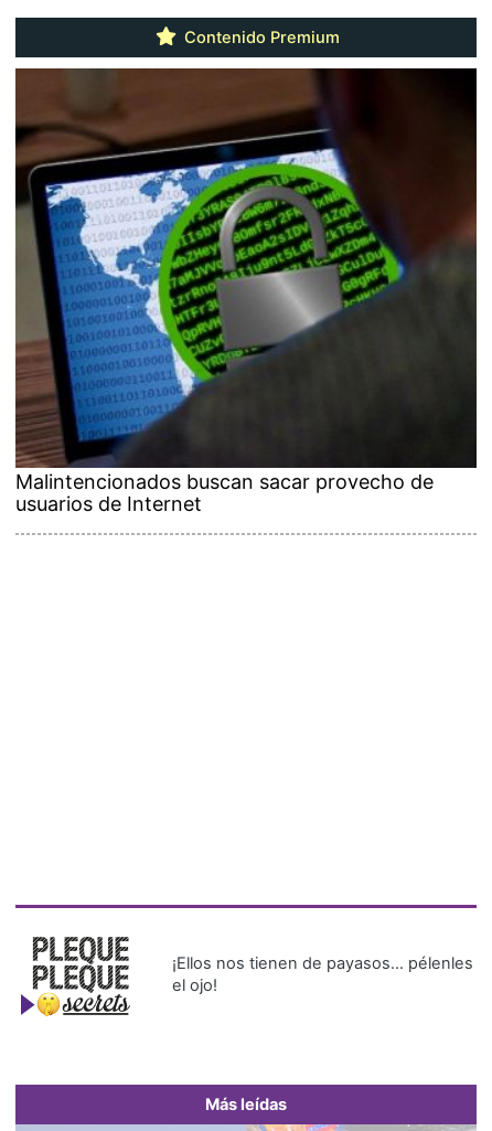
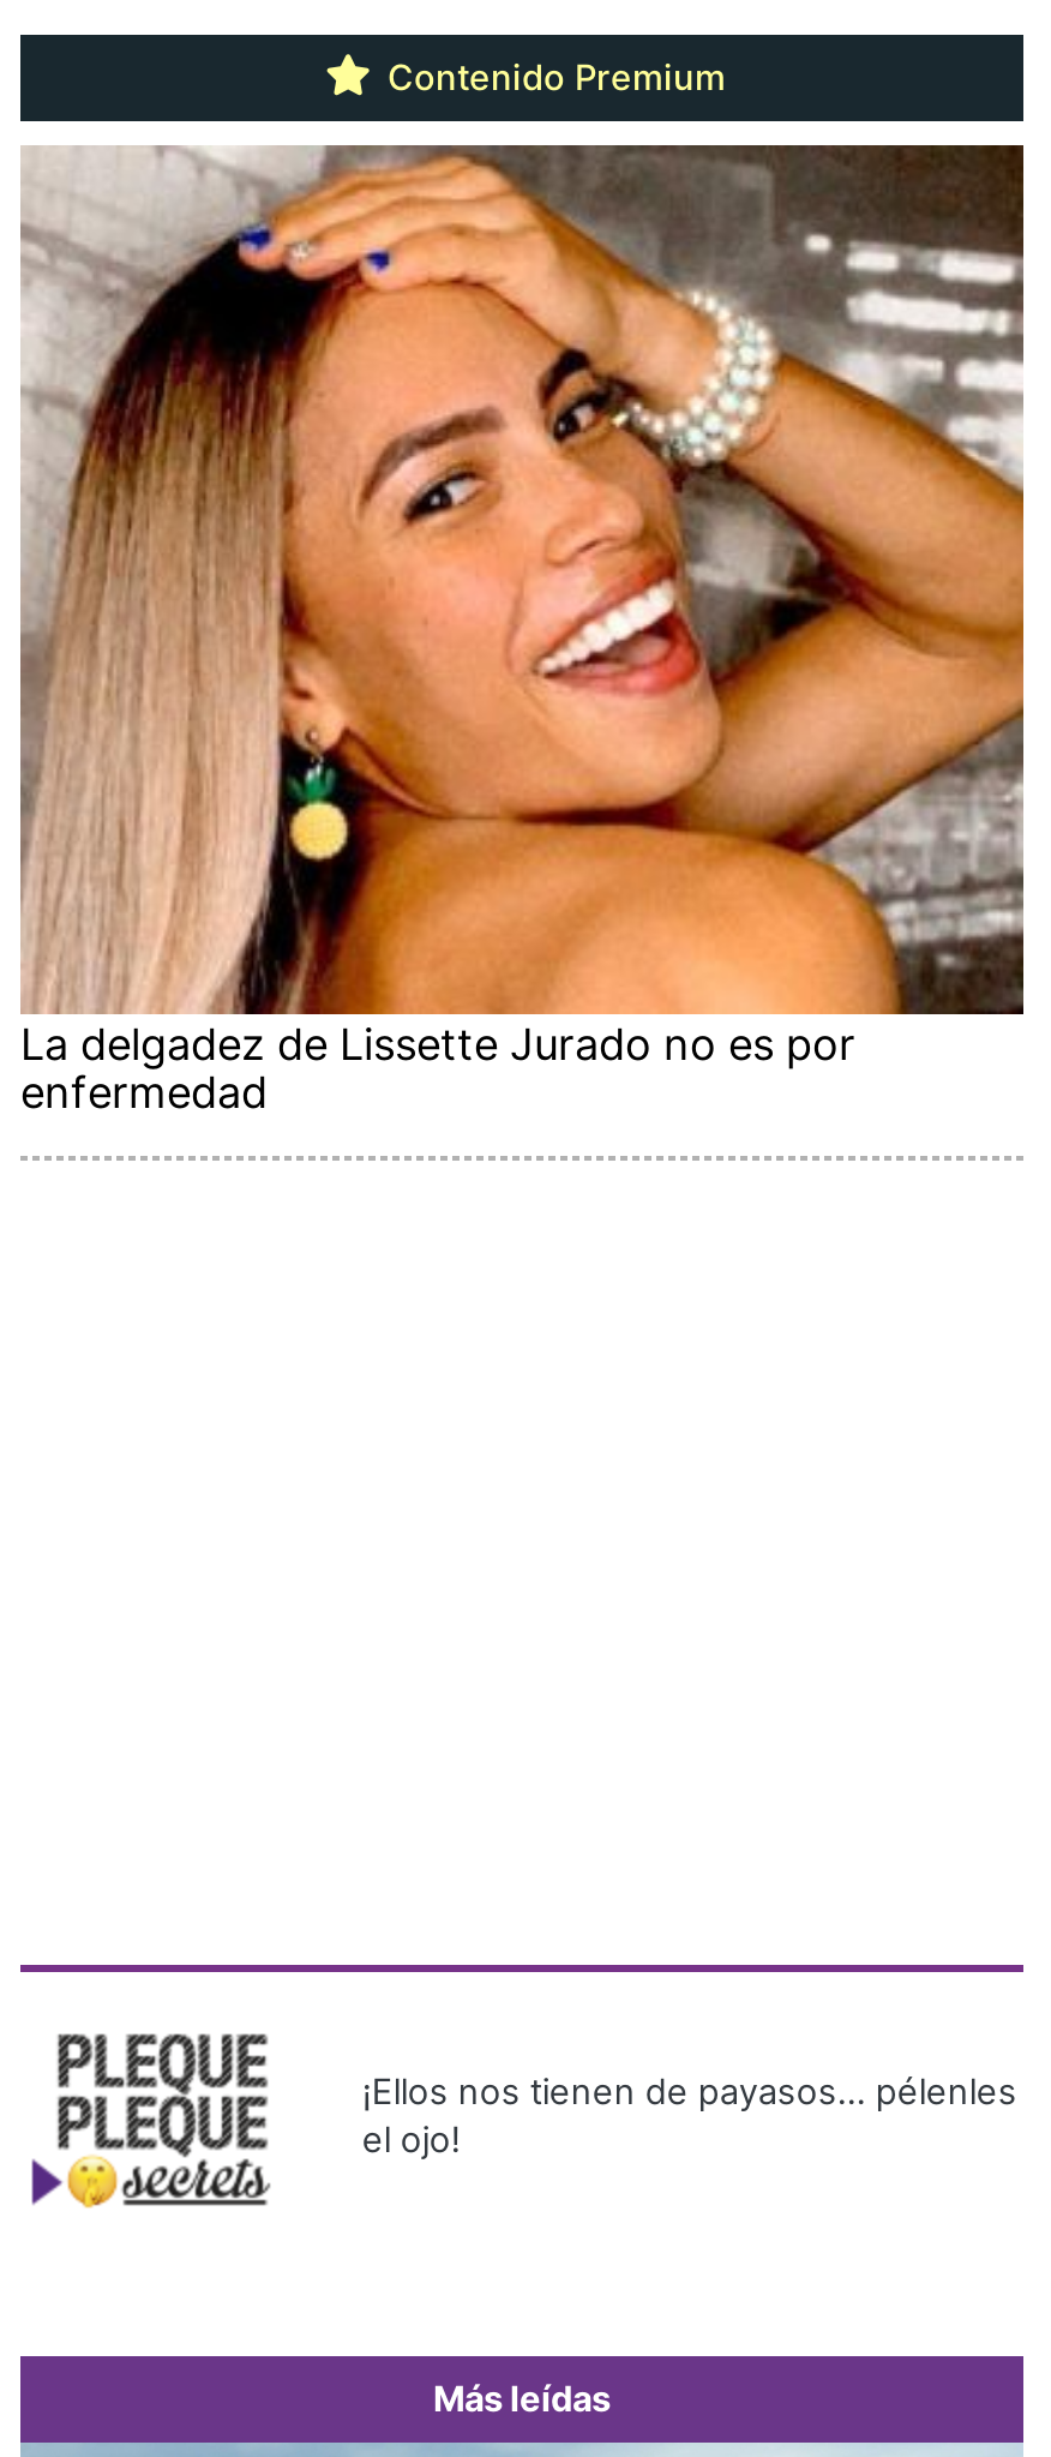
[14,67,478,516] [image] | Malintencionados buscan sacar provecho de | usuarios de Internet -> [20,145,1026,1118] [image] | La delgadez de Lissette Jurado no es por | enfermedad

